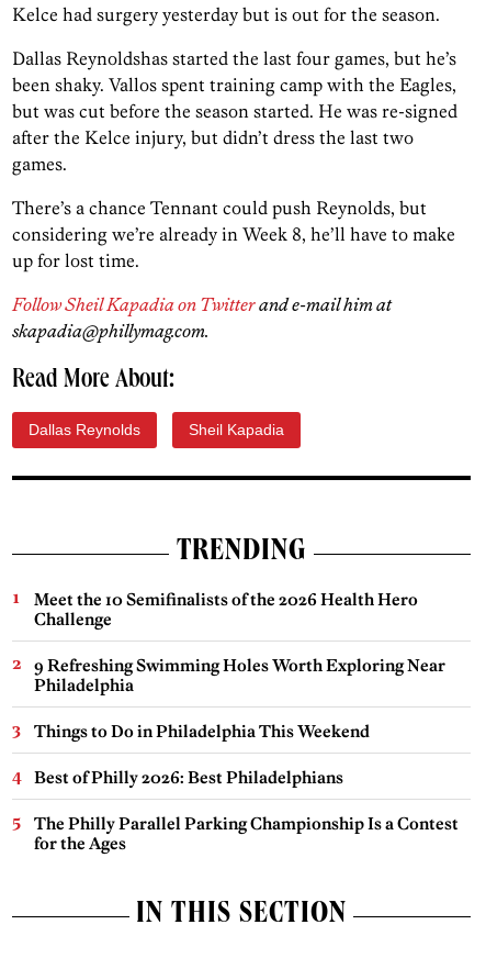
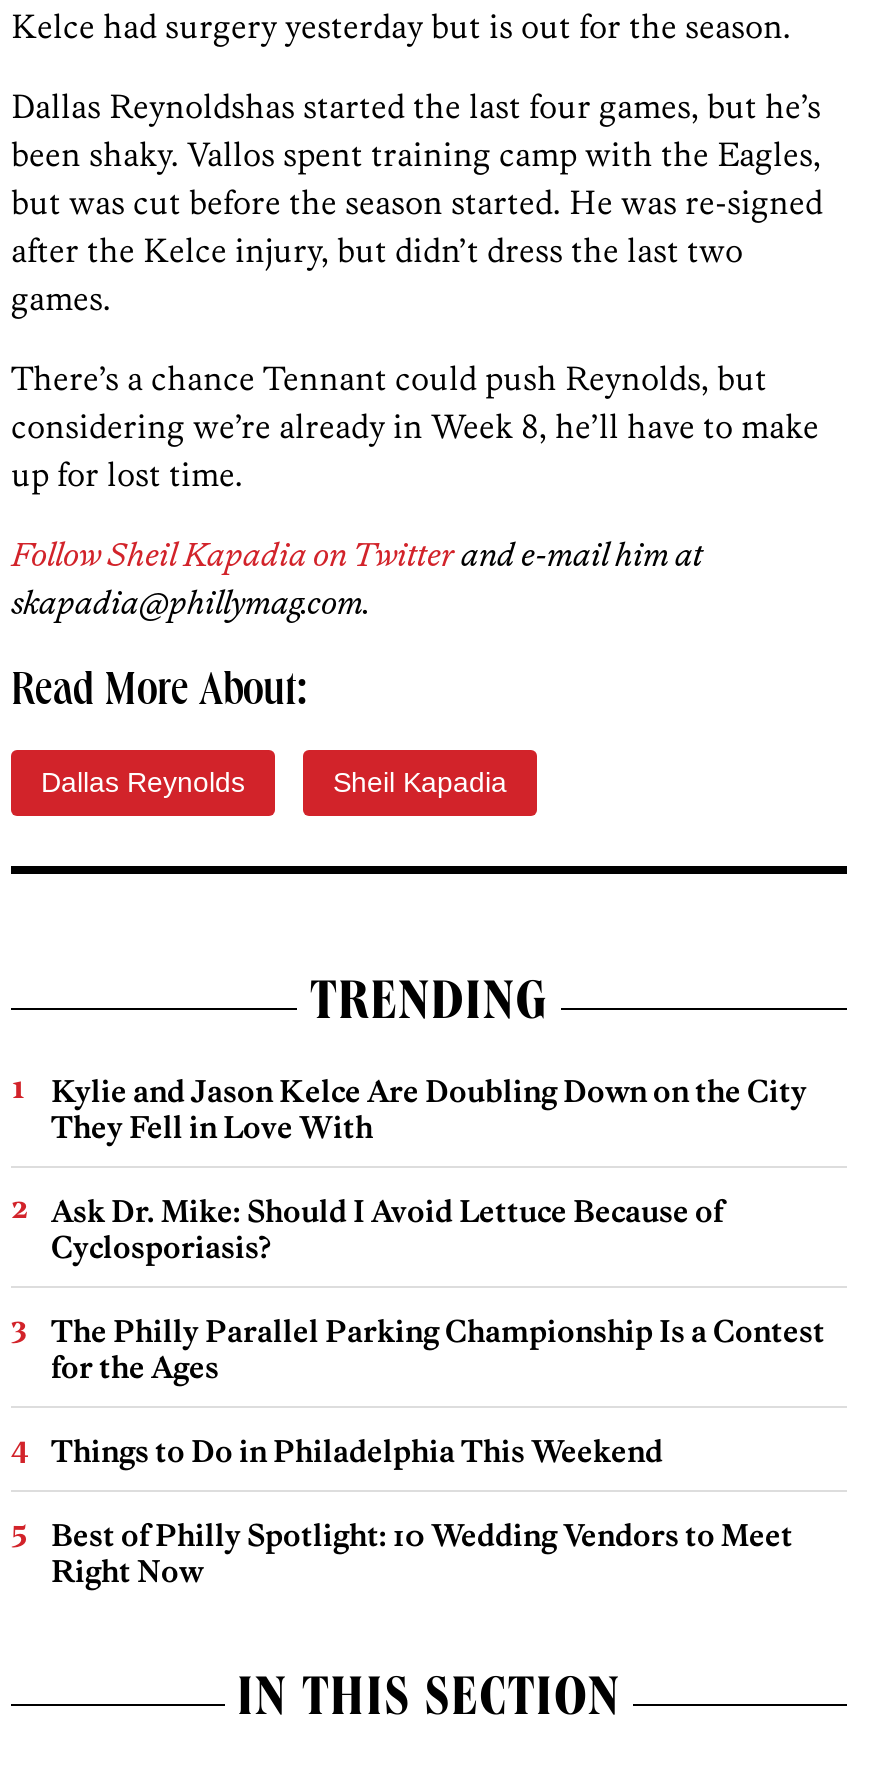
[34,589,445,788] Meet the 10 Semifinalists of the 2026 Health Hero | Challenge | 9 Refreshing Swimming Holes Worth Exploring Near | Philadelphia | Best of Philly 2026: Best Philadelphians -> [51,1073,807,1267] Kylie and Jason Kelce Are Doubling Down on the City | They Fell in Love With | Ask Dr. Mike: Should I Avoid Lettuce Because of | Cyclosporiasis?
moved [34,721,370,742] -> [51,1433,663,1471]: Things to Do in Philadelphia This Weekend
moved [34,813,459,854] -> [51,1313,825,1387]: The Philly Parallel Parking Championship Is a Contest | for the Ages
none -> [51,1517,793,1591] Best of Philly Spotlight: 10 Wedding Vendors to Meet | Right Now

